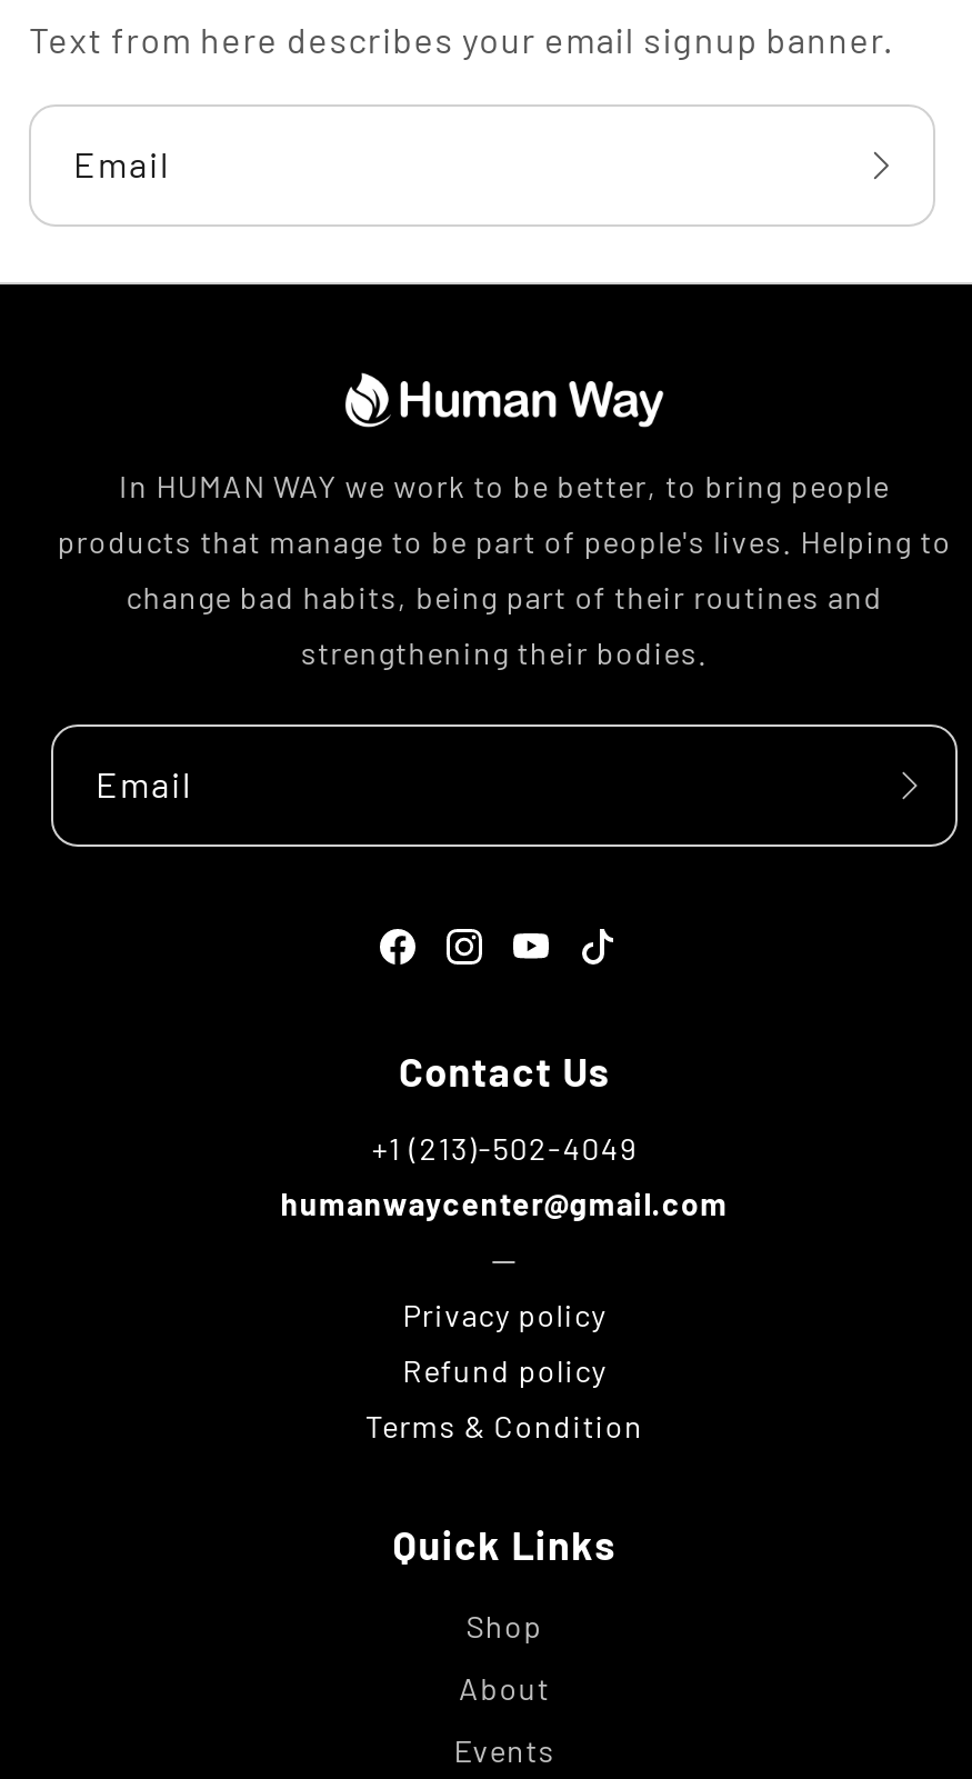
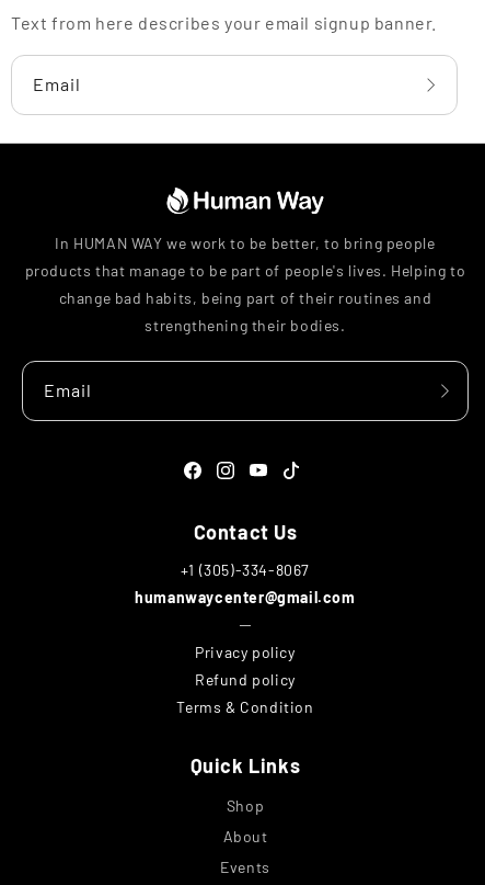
[372,1129,637,1167] +1 (213)-502-4049 -> [181,560,310,579] +1 (305)-334-8067

